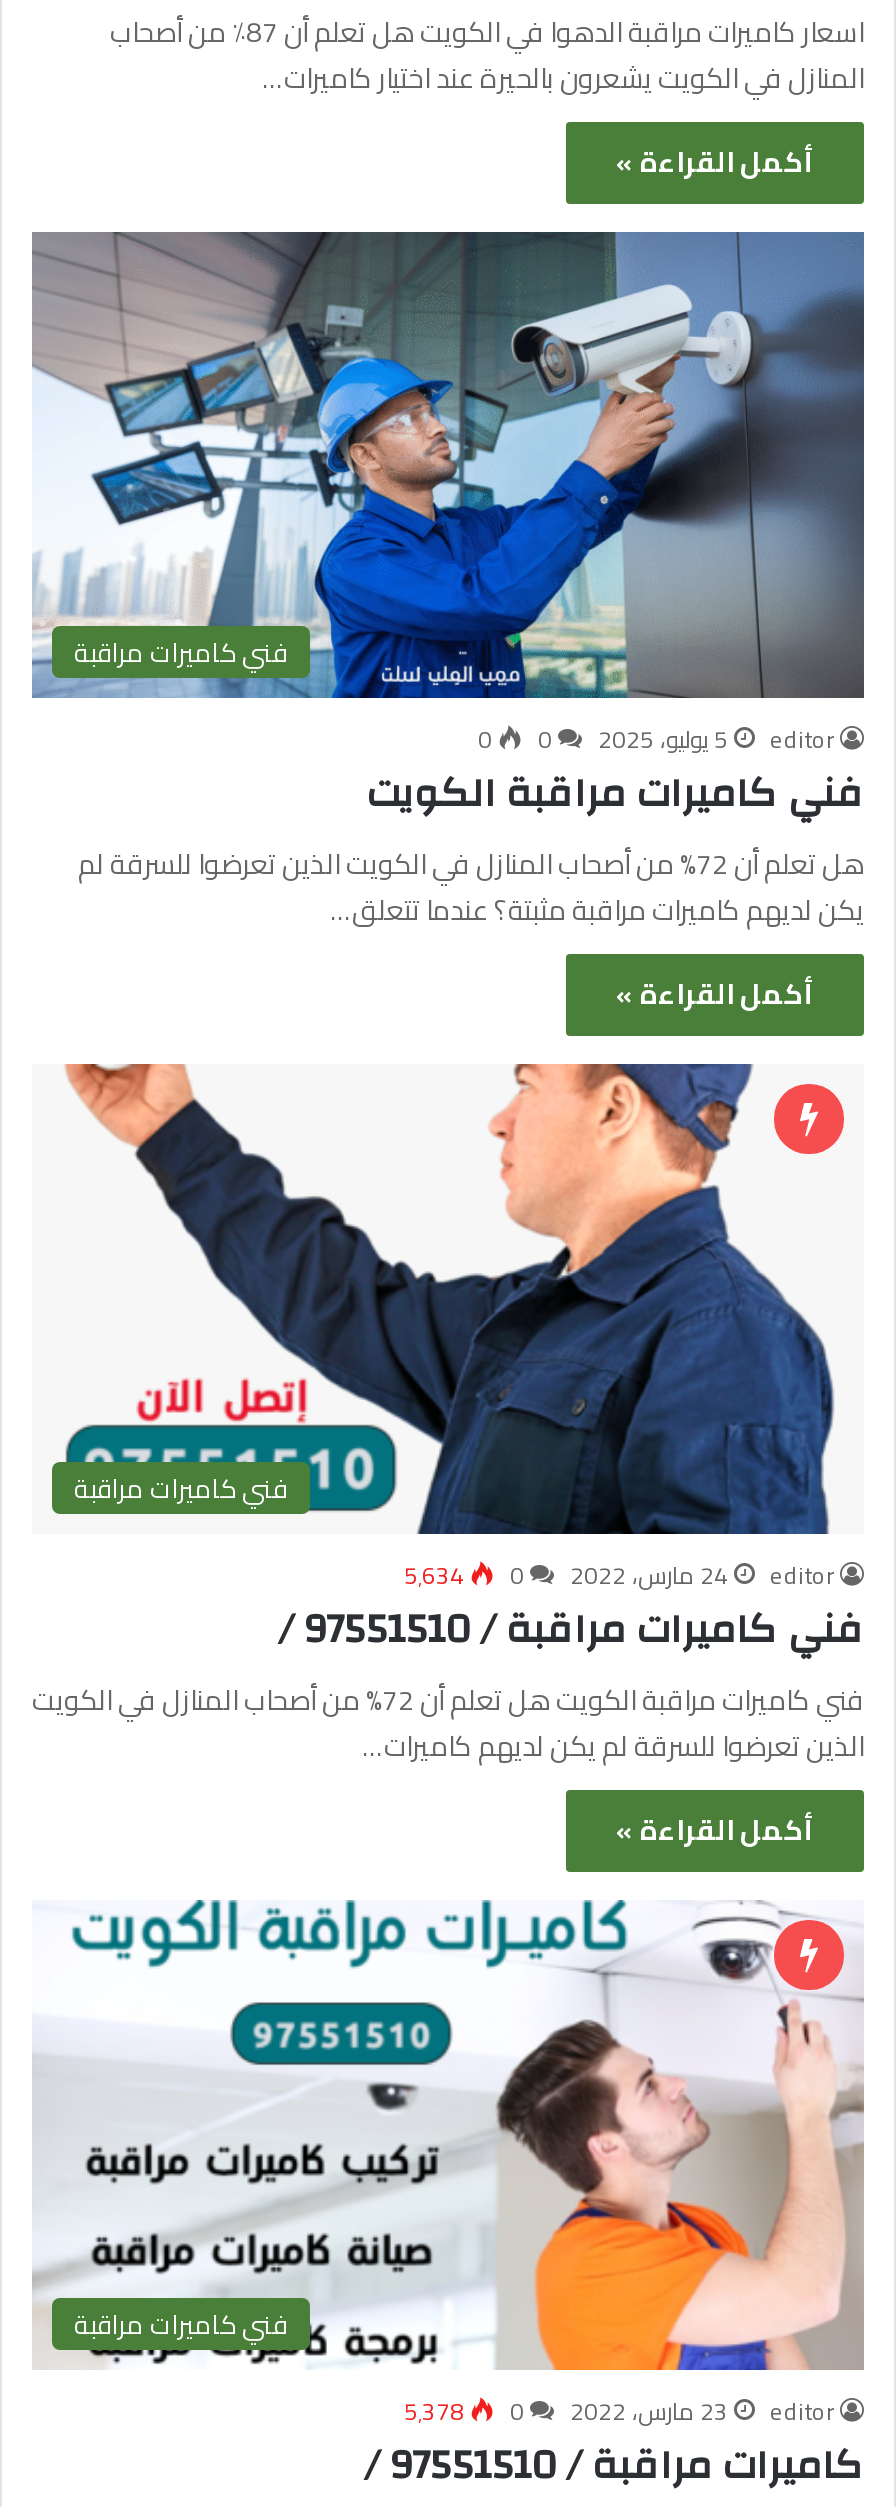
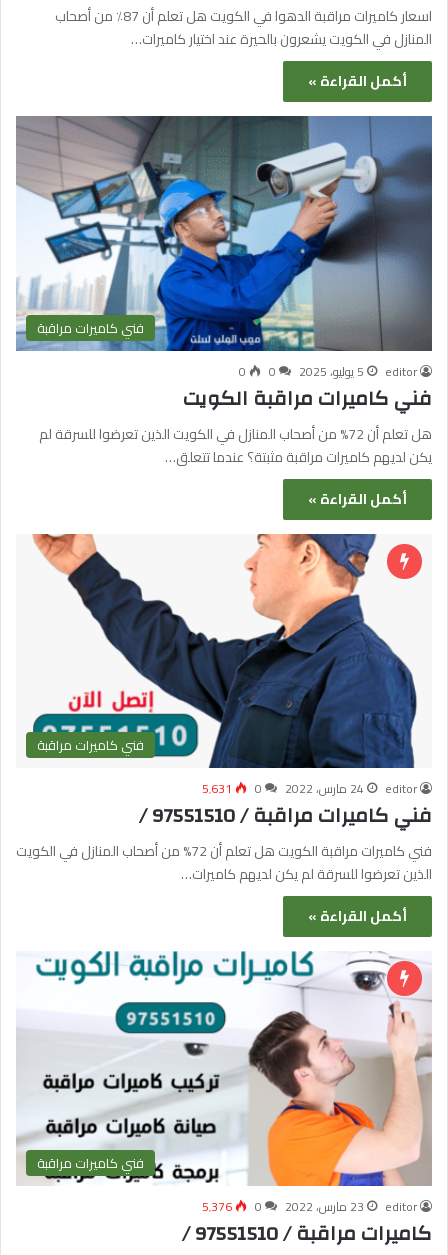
[404,1552,524,1598] 5٬634 0 -> [202,777,262,800] 5٬631 0
[404,2388,524,2434] 5٬378 0 -> [202,1195,262,1218] 5٬376 0

